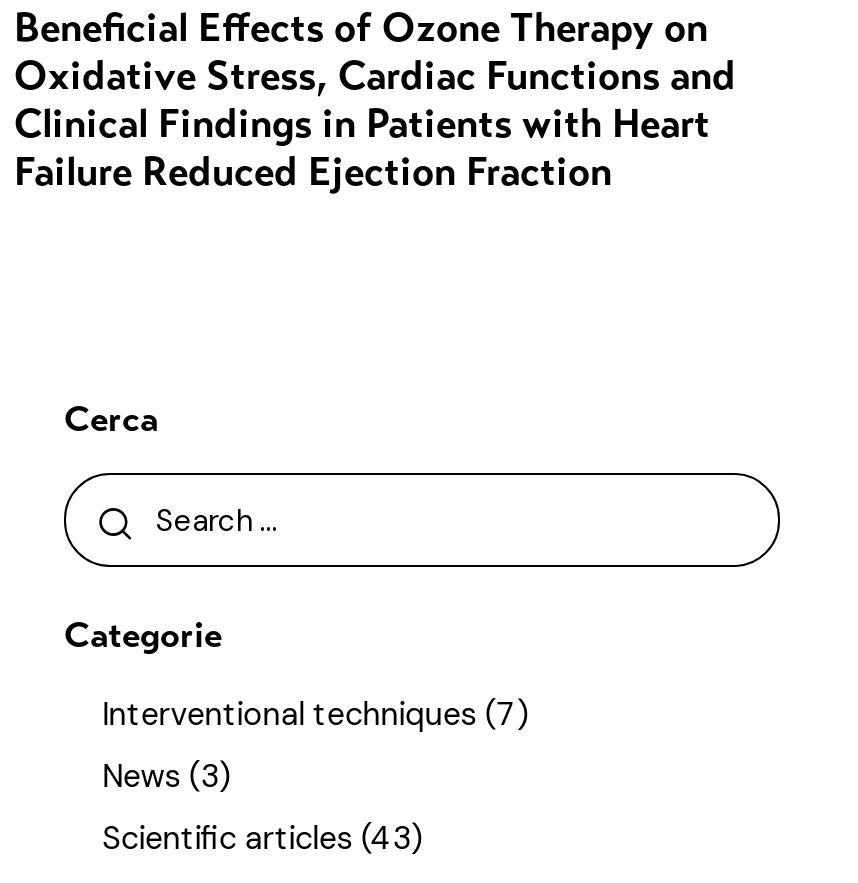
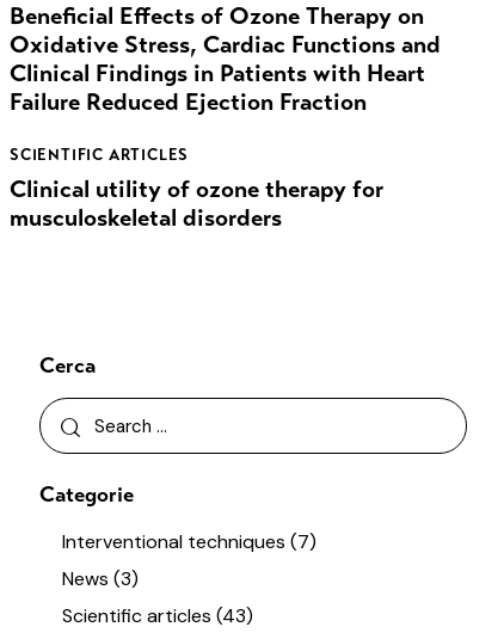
none -> [10,146,383,233] SCIENTIFIC ARTICLES | Clinical utility of ozone therapy for | musculoskeletal disorders

